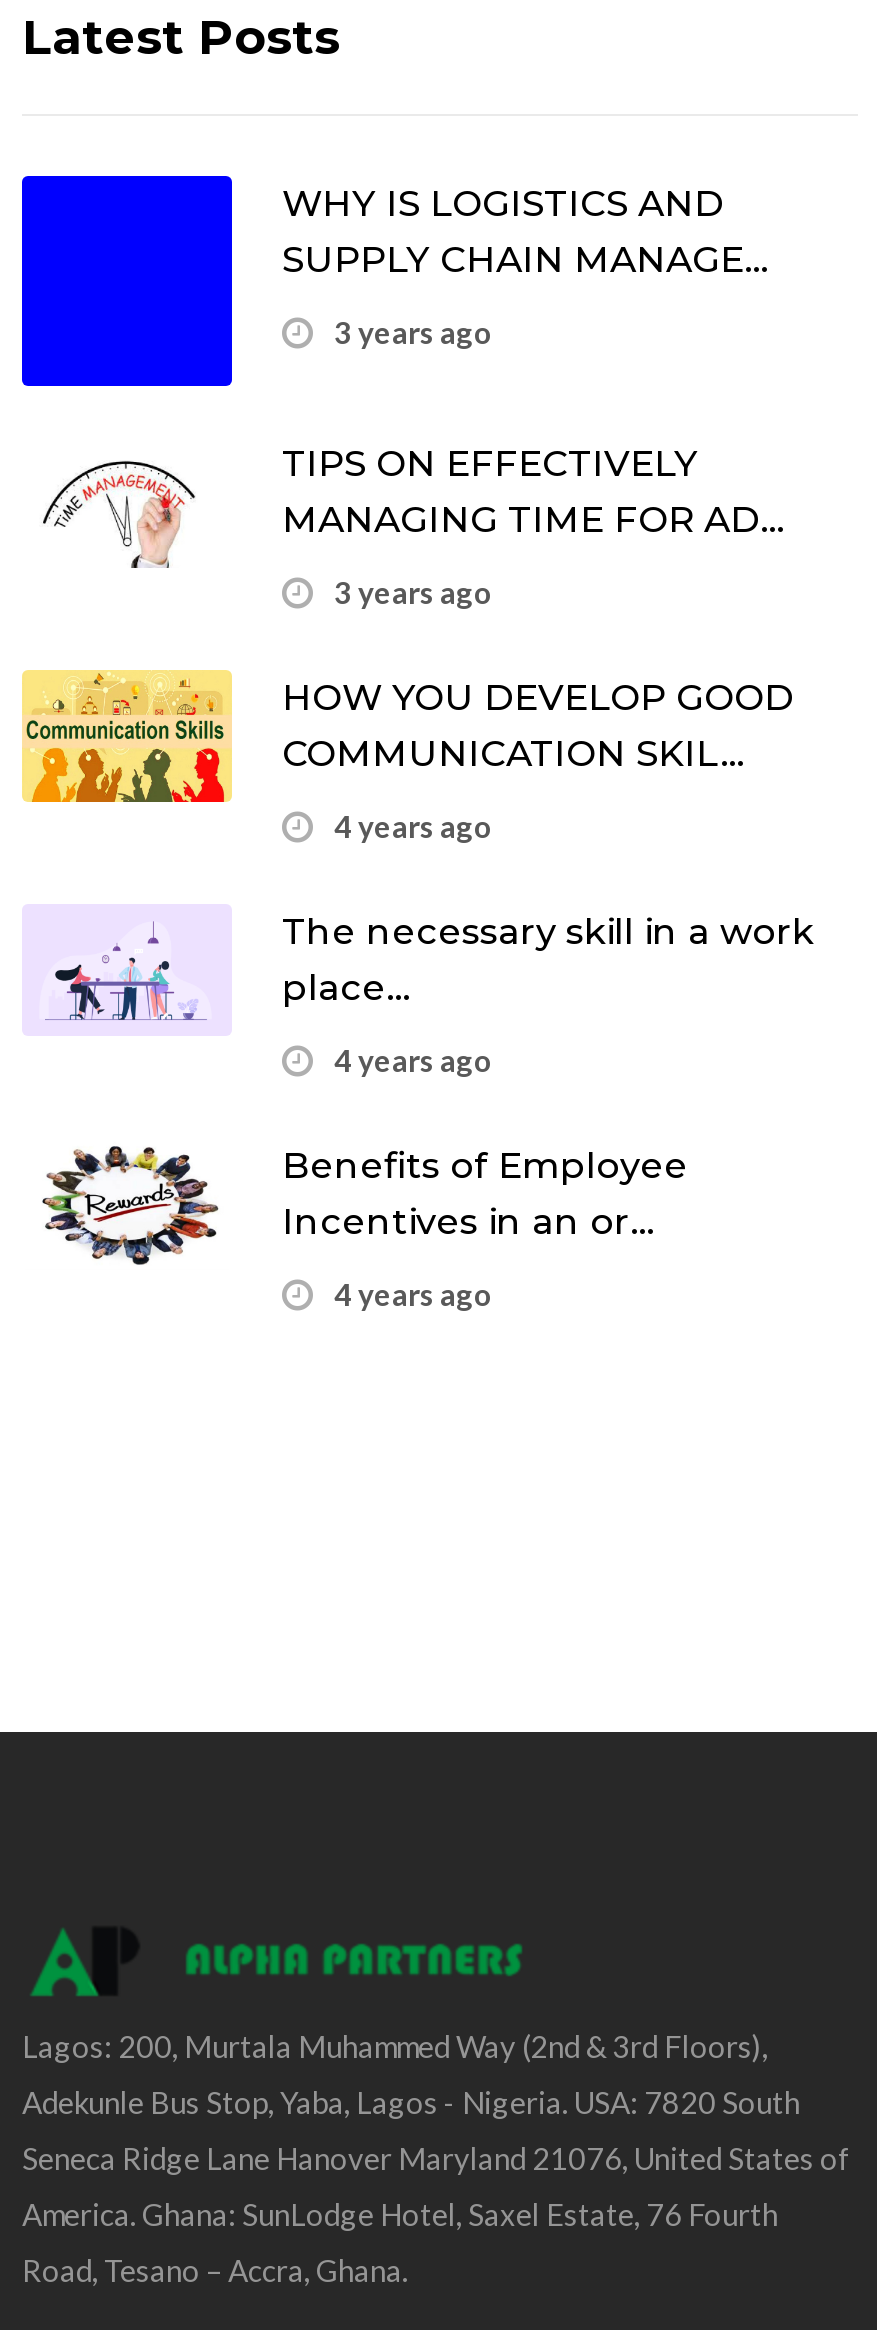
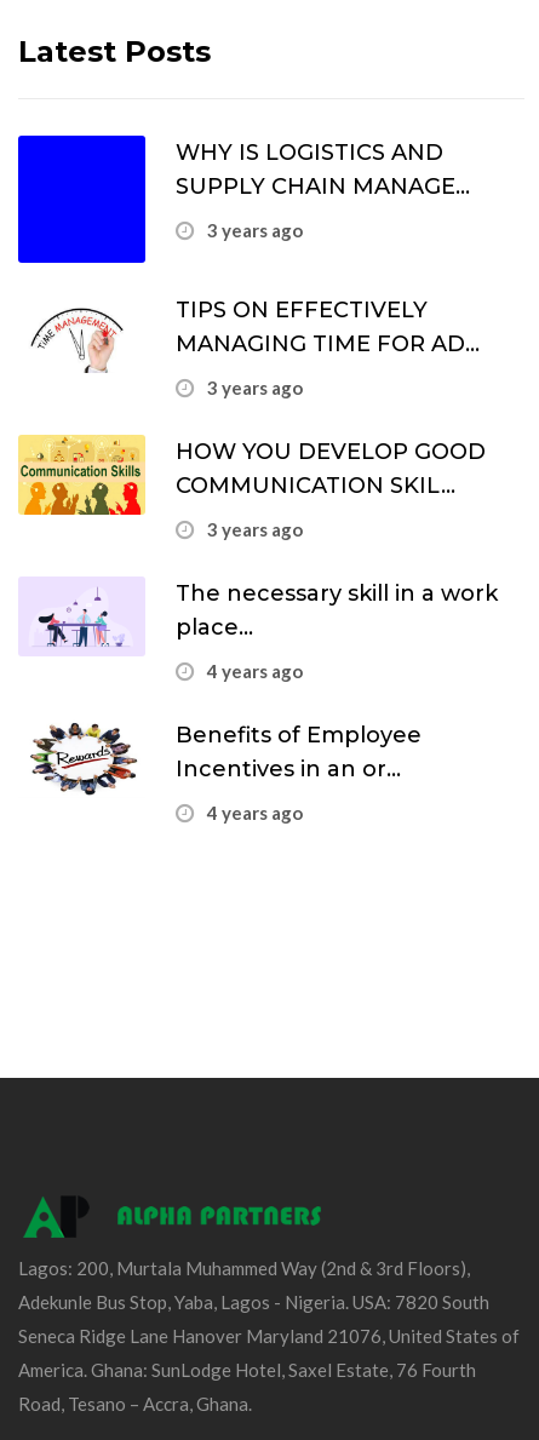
[328,808,492,844] 4 years ago -> [203,518,303,540] 3 years ago

